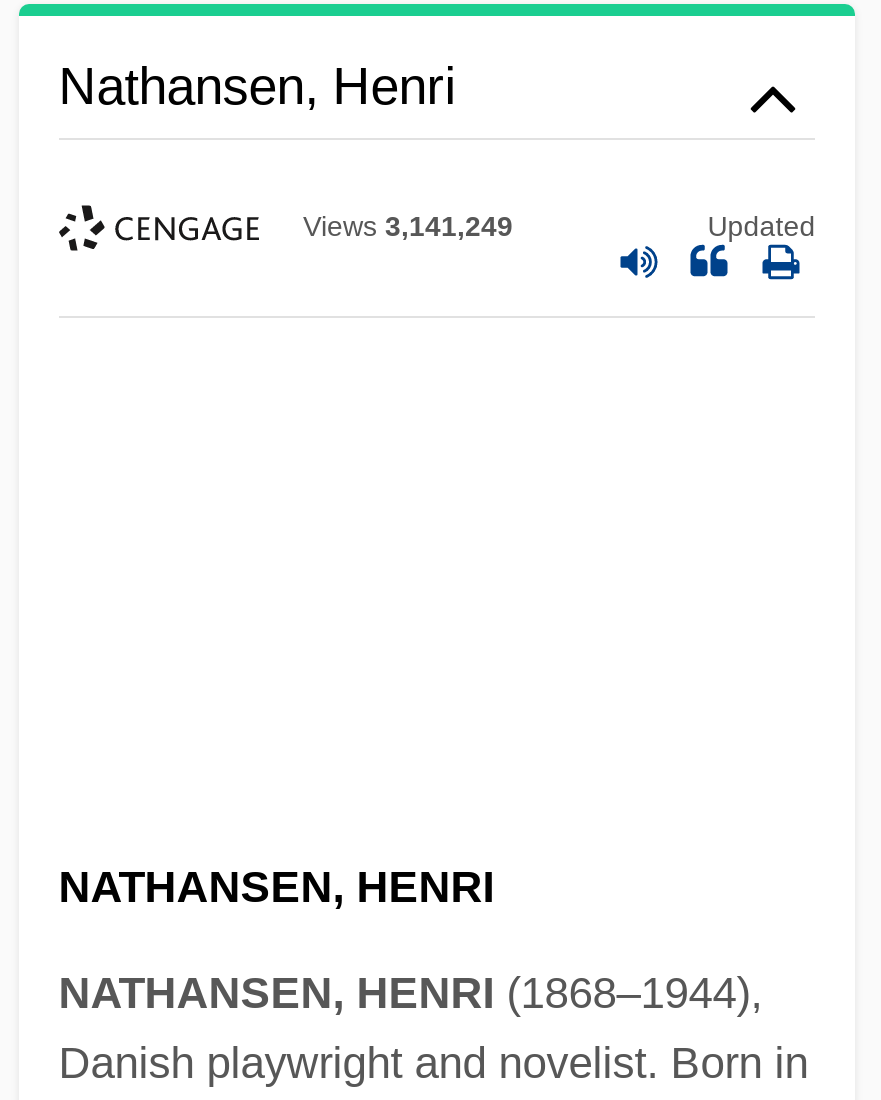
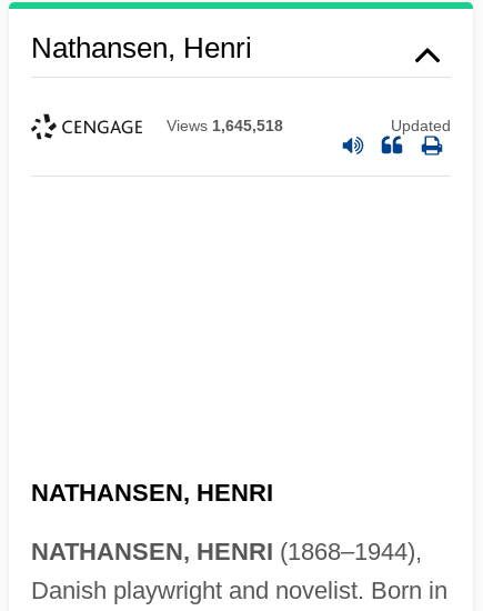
[303,211,513,243] Views 3,141,249 -> [167,117,283,135] Views 1,645,518

